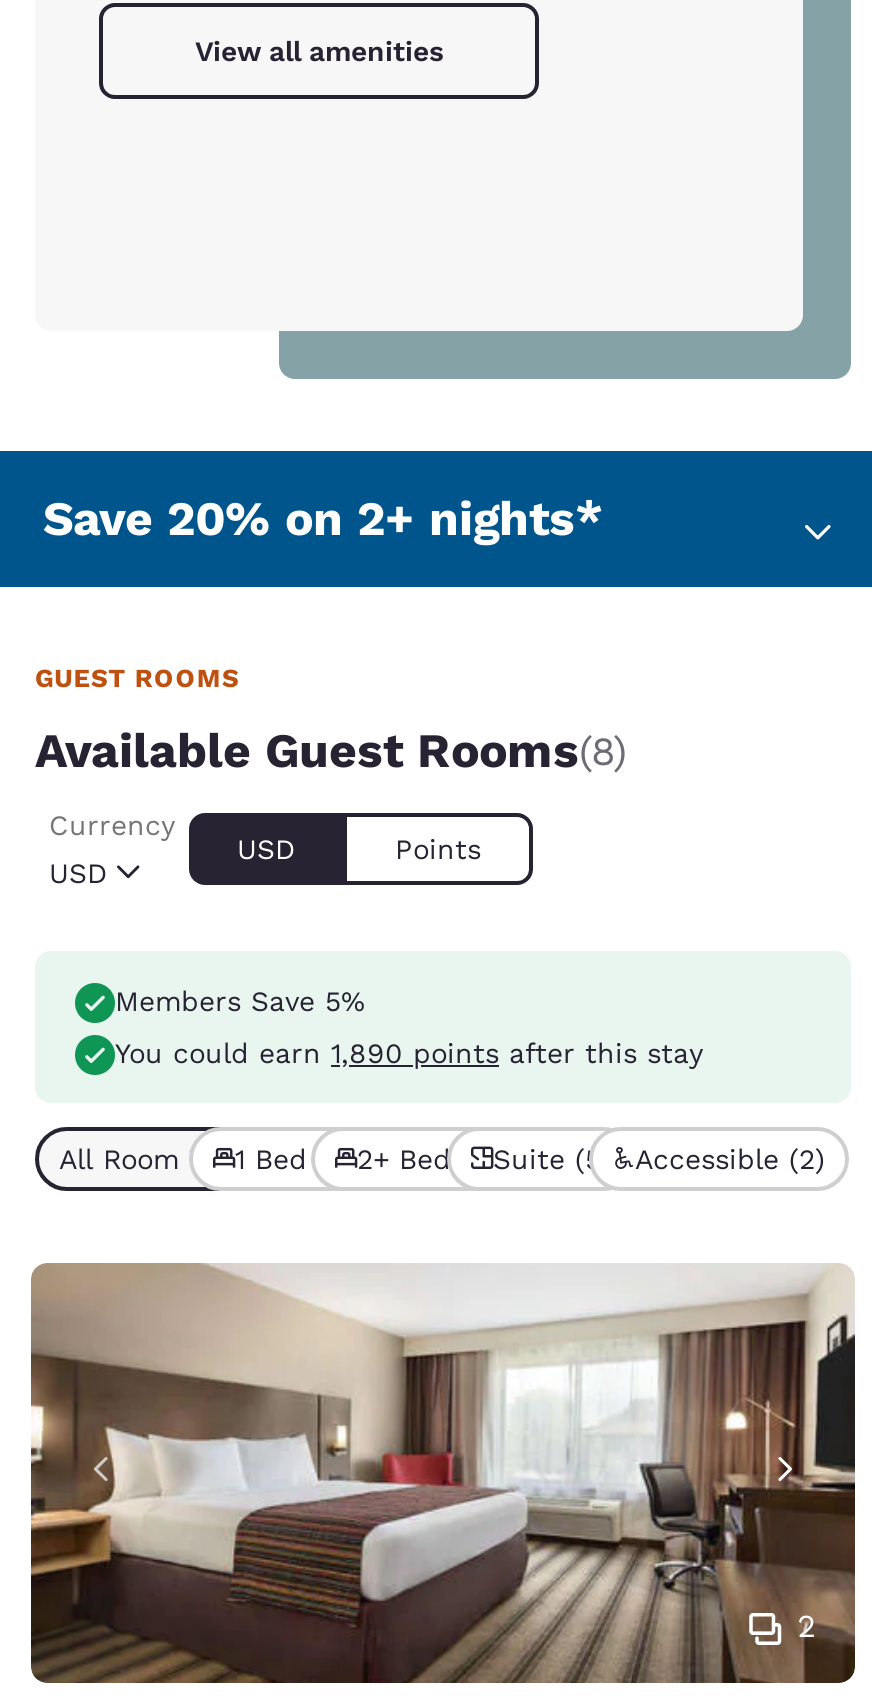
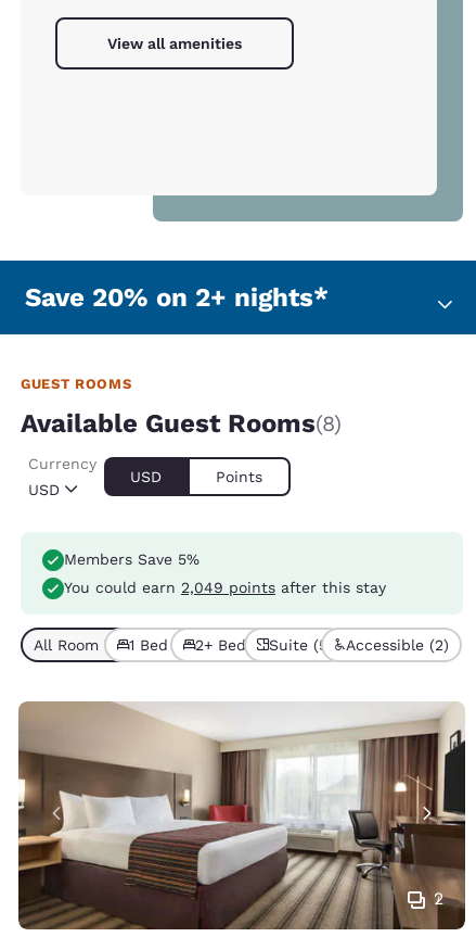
[115,1036,703,1068] You could earn 1,890 points after this stay -> [64,578,386,596] You could earn 2,049 points after this stay

